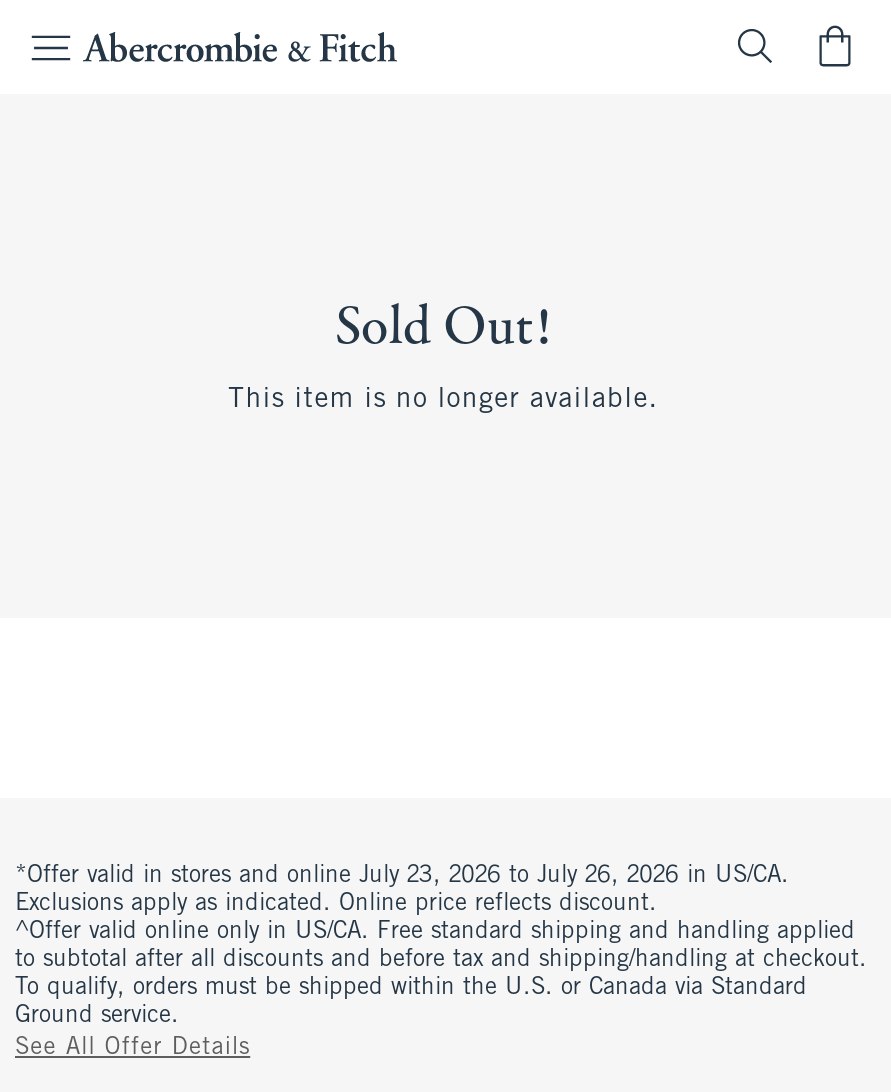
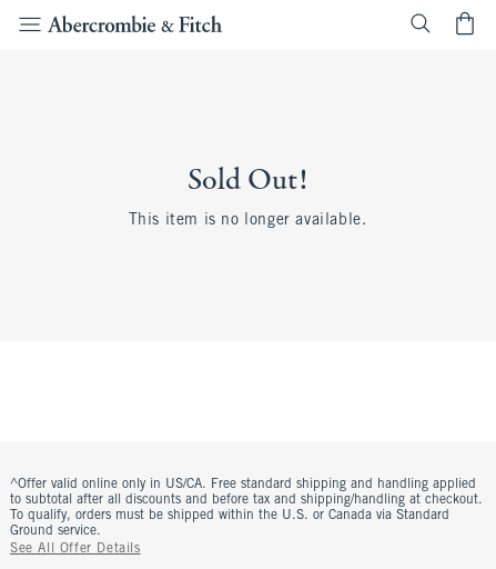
[15,864,789,916] *Offer valid in stores and online July 23, 2026 to July 26, 2026 in US/CA. | Exclusions apply as indicated. Online price reflects discount. -> none

